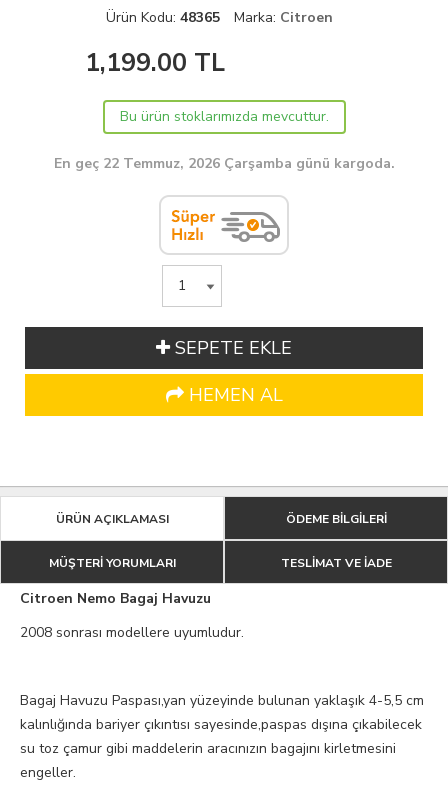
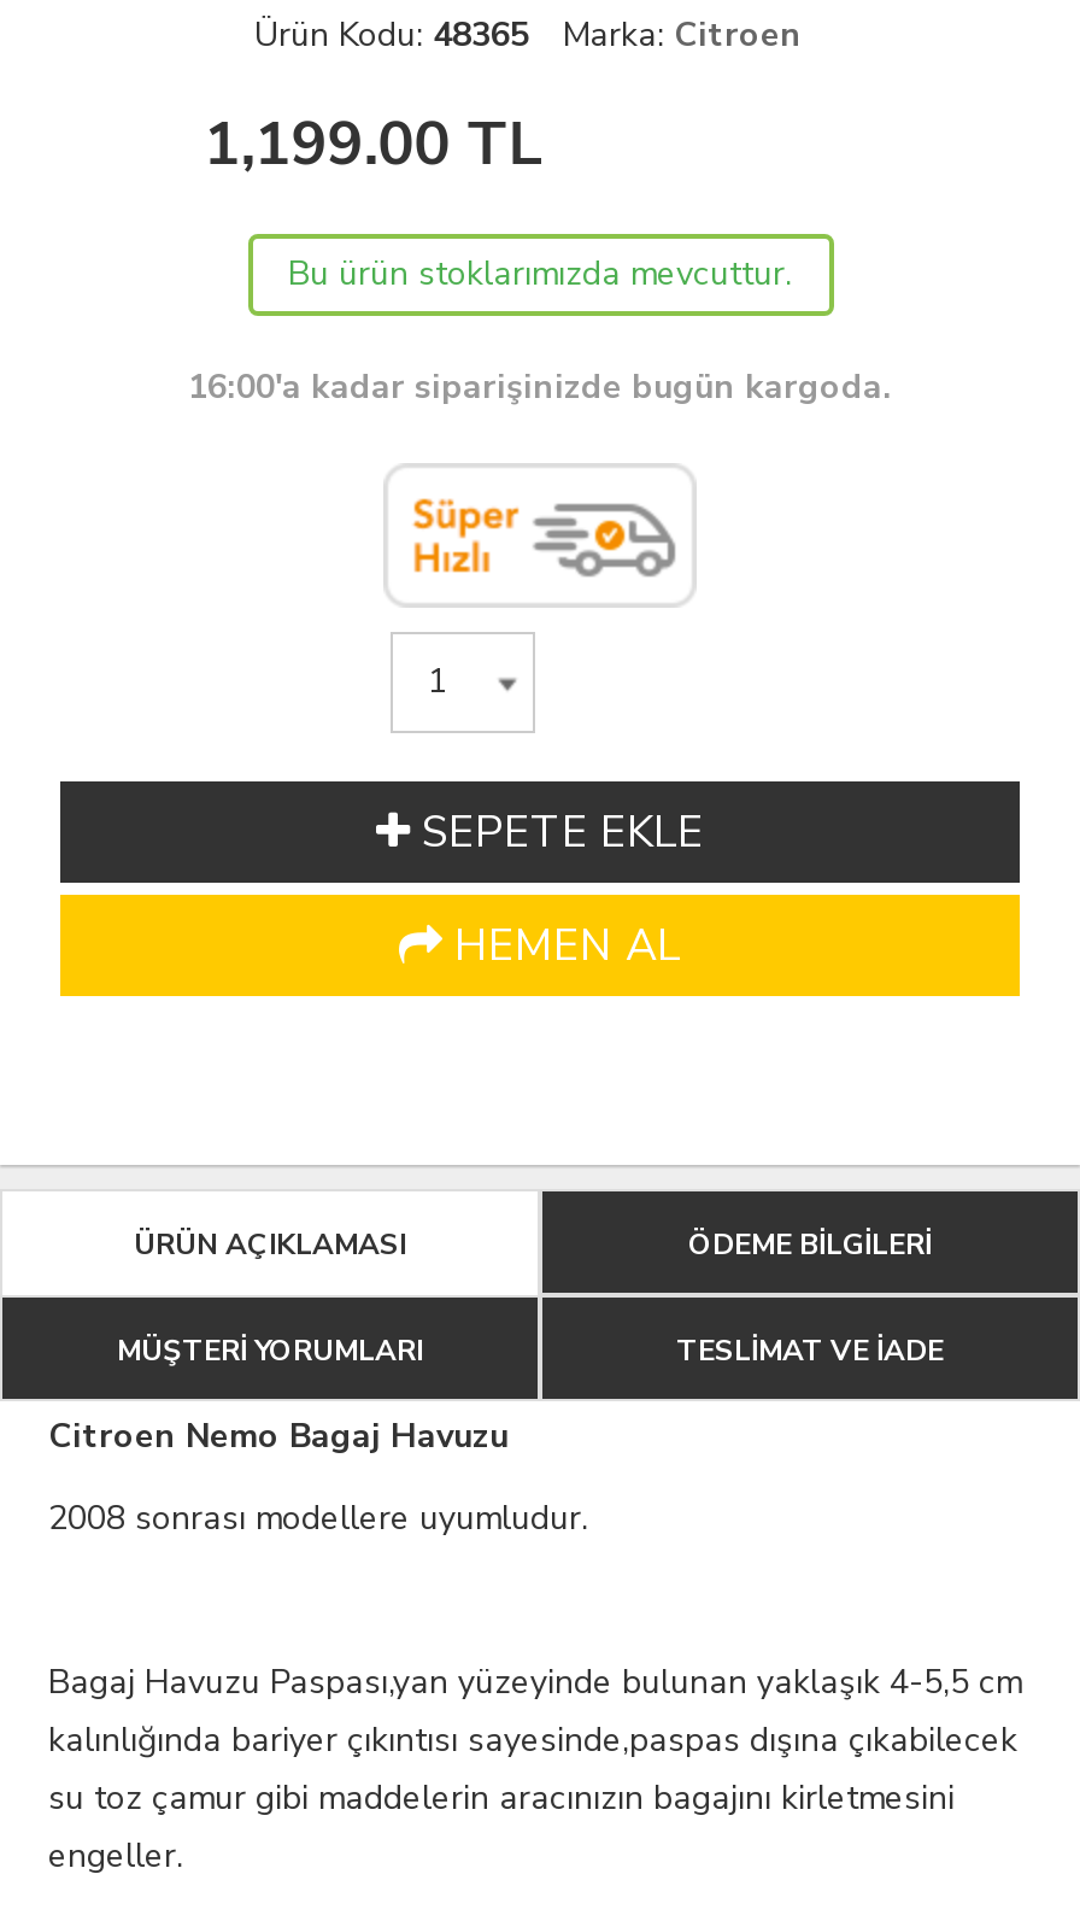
[53,154,394,173] En geç 22 Temmuz, 2026 Çarşamba günü kargoda. -> [188,364,892,410] 16:00'a kadar siparişinizde bugün kargoda.

